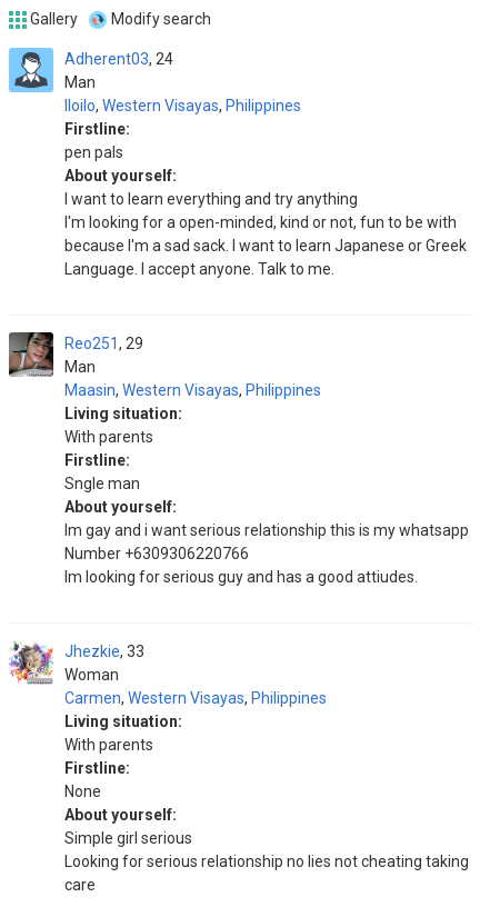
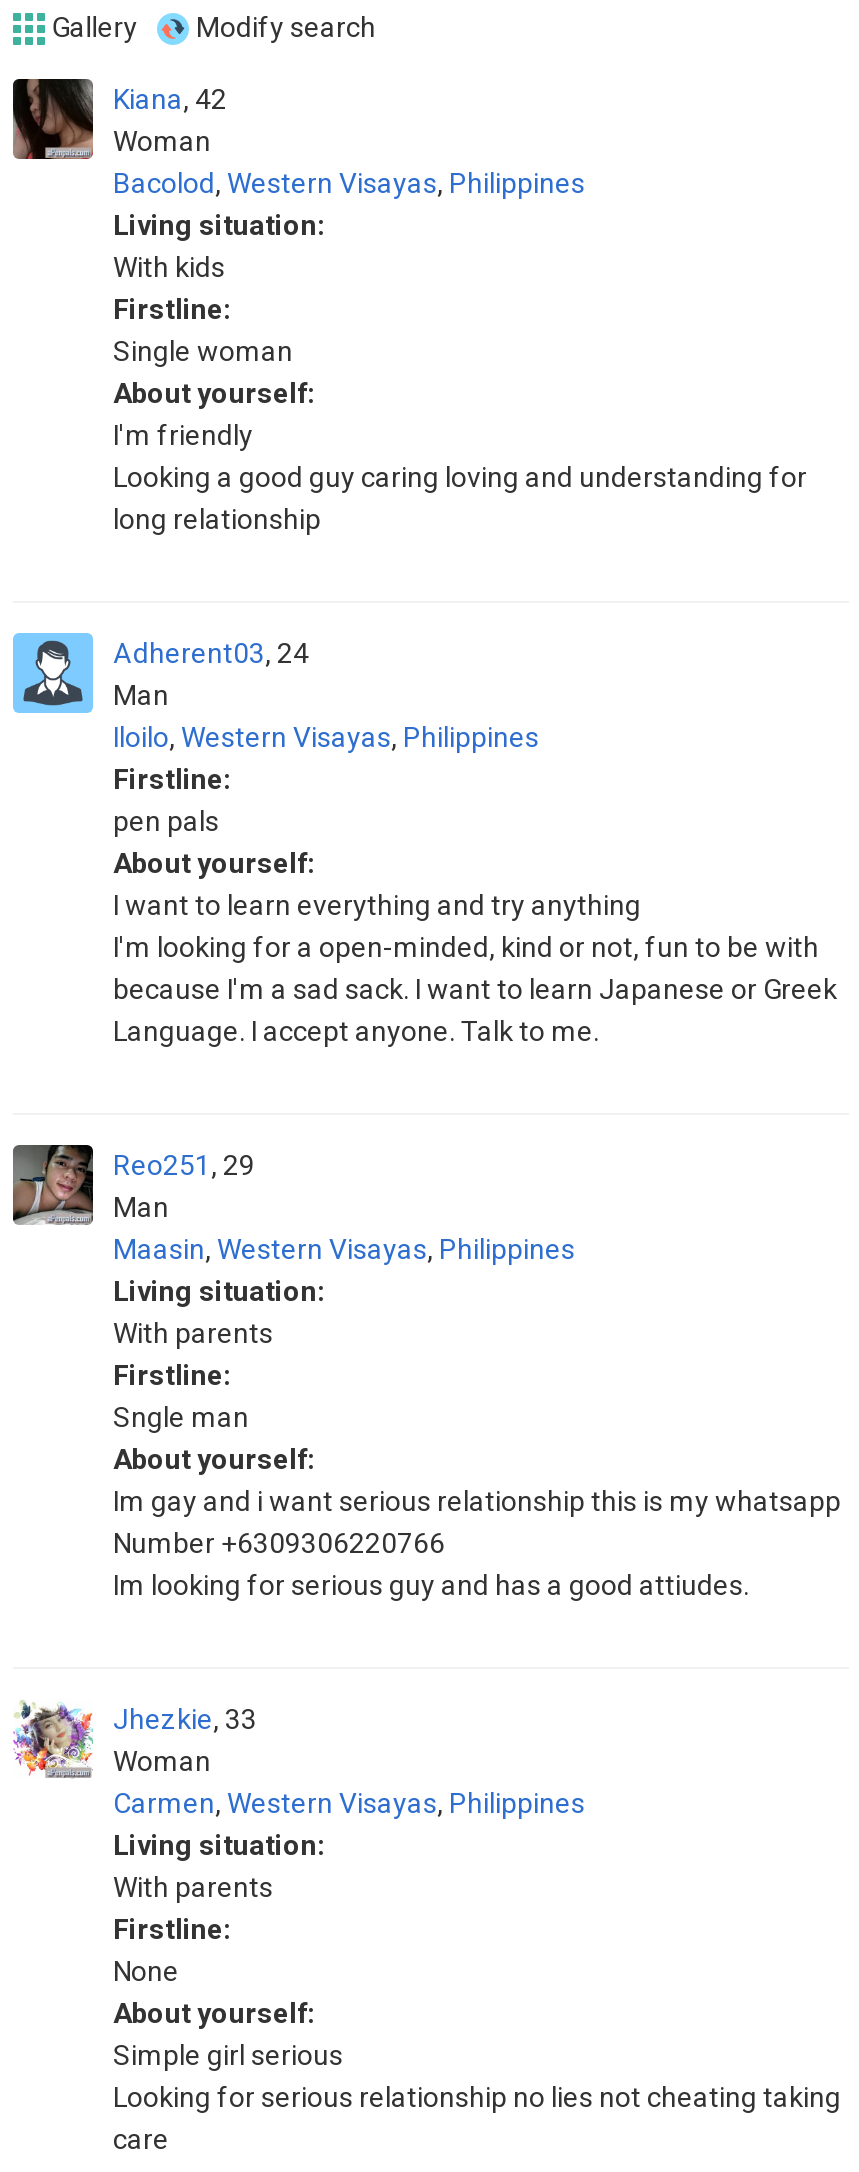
none -> [11,77,211,161] [image] | Kiana | Woman
none -> [113,83,807,535] 42 | Bacolod, Western Visayas, Philippines | Living situation: | With kids | Firstline: | Single woman | About yourself: | I'm friendly | Looking a good guy caring loving and understanding for | long relationship

